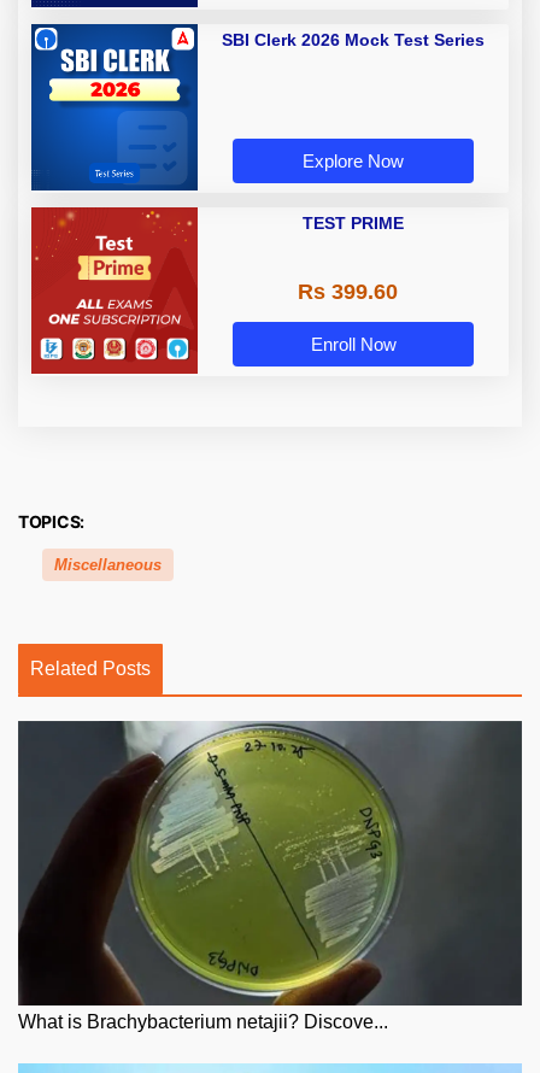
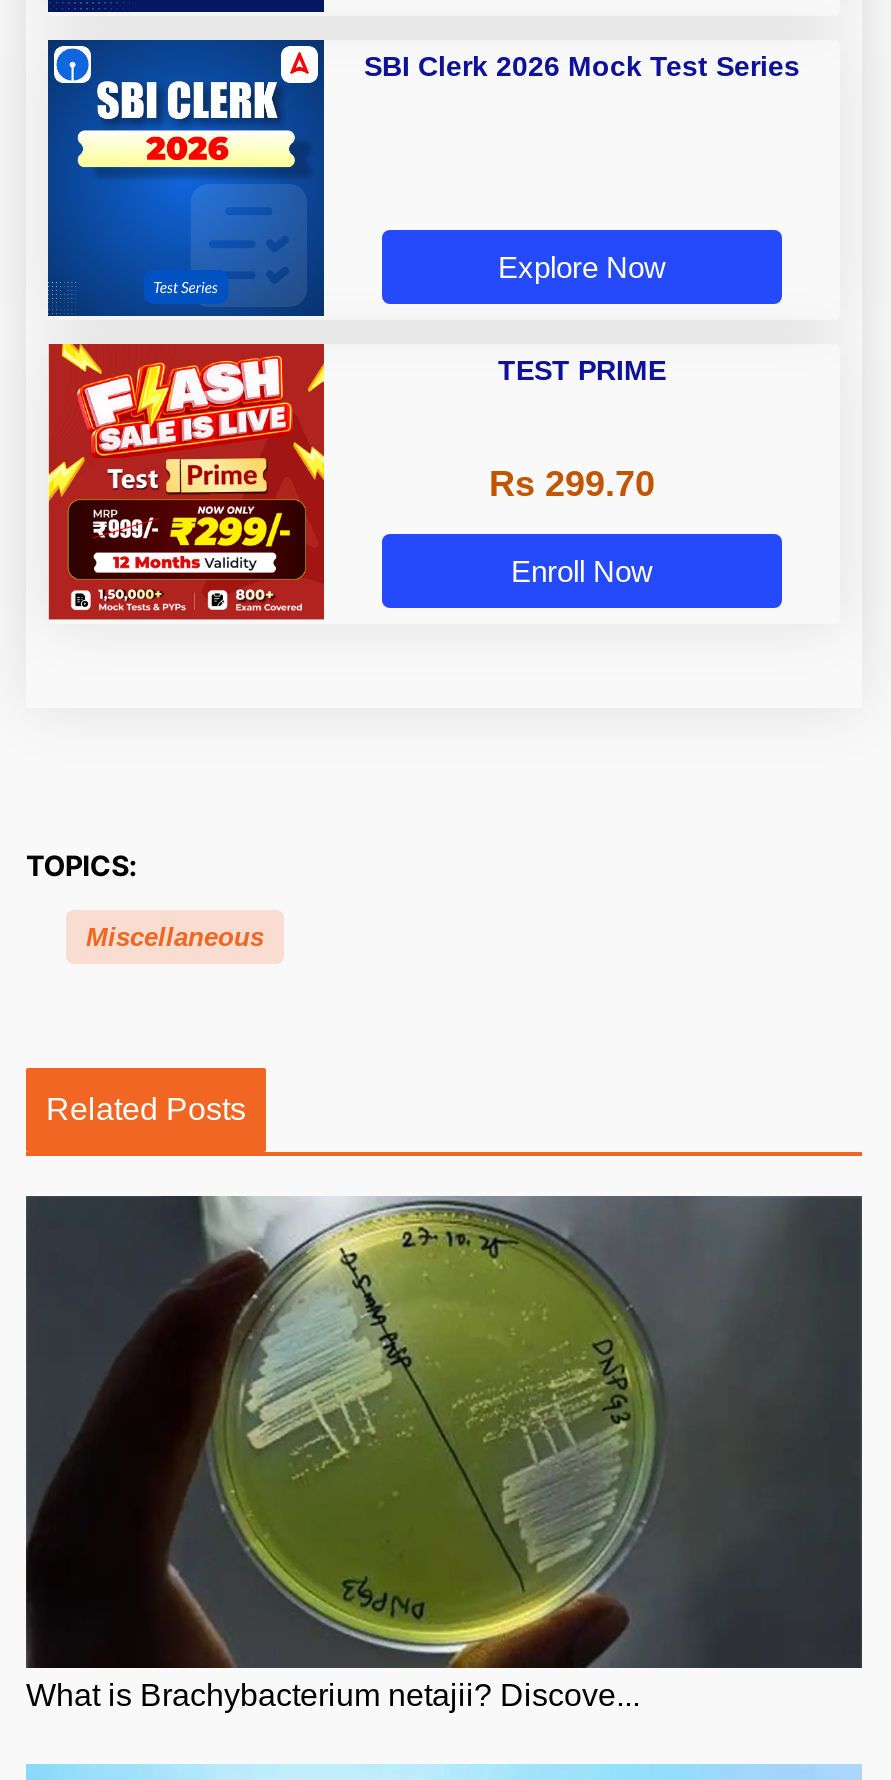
[30,206,199,368] [image] -> [46,342,326,614] [image]
[297,280,397,304] Rs 399.60 -> [489,464,655,504] Rs 299.70

